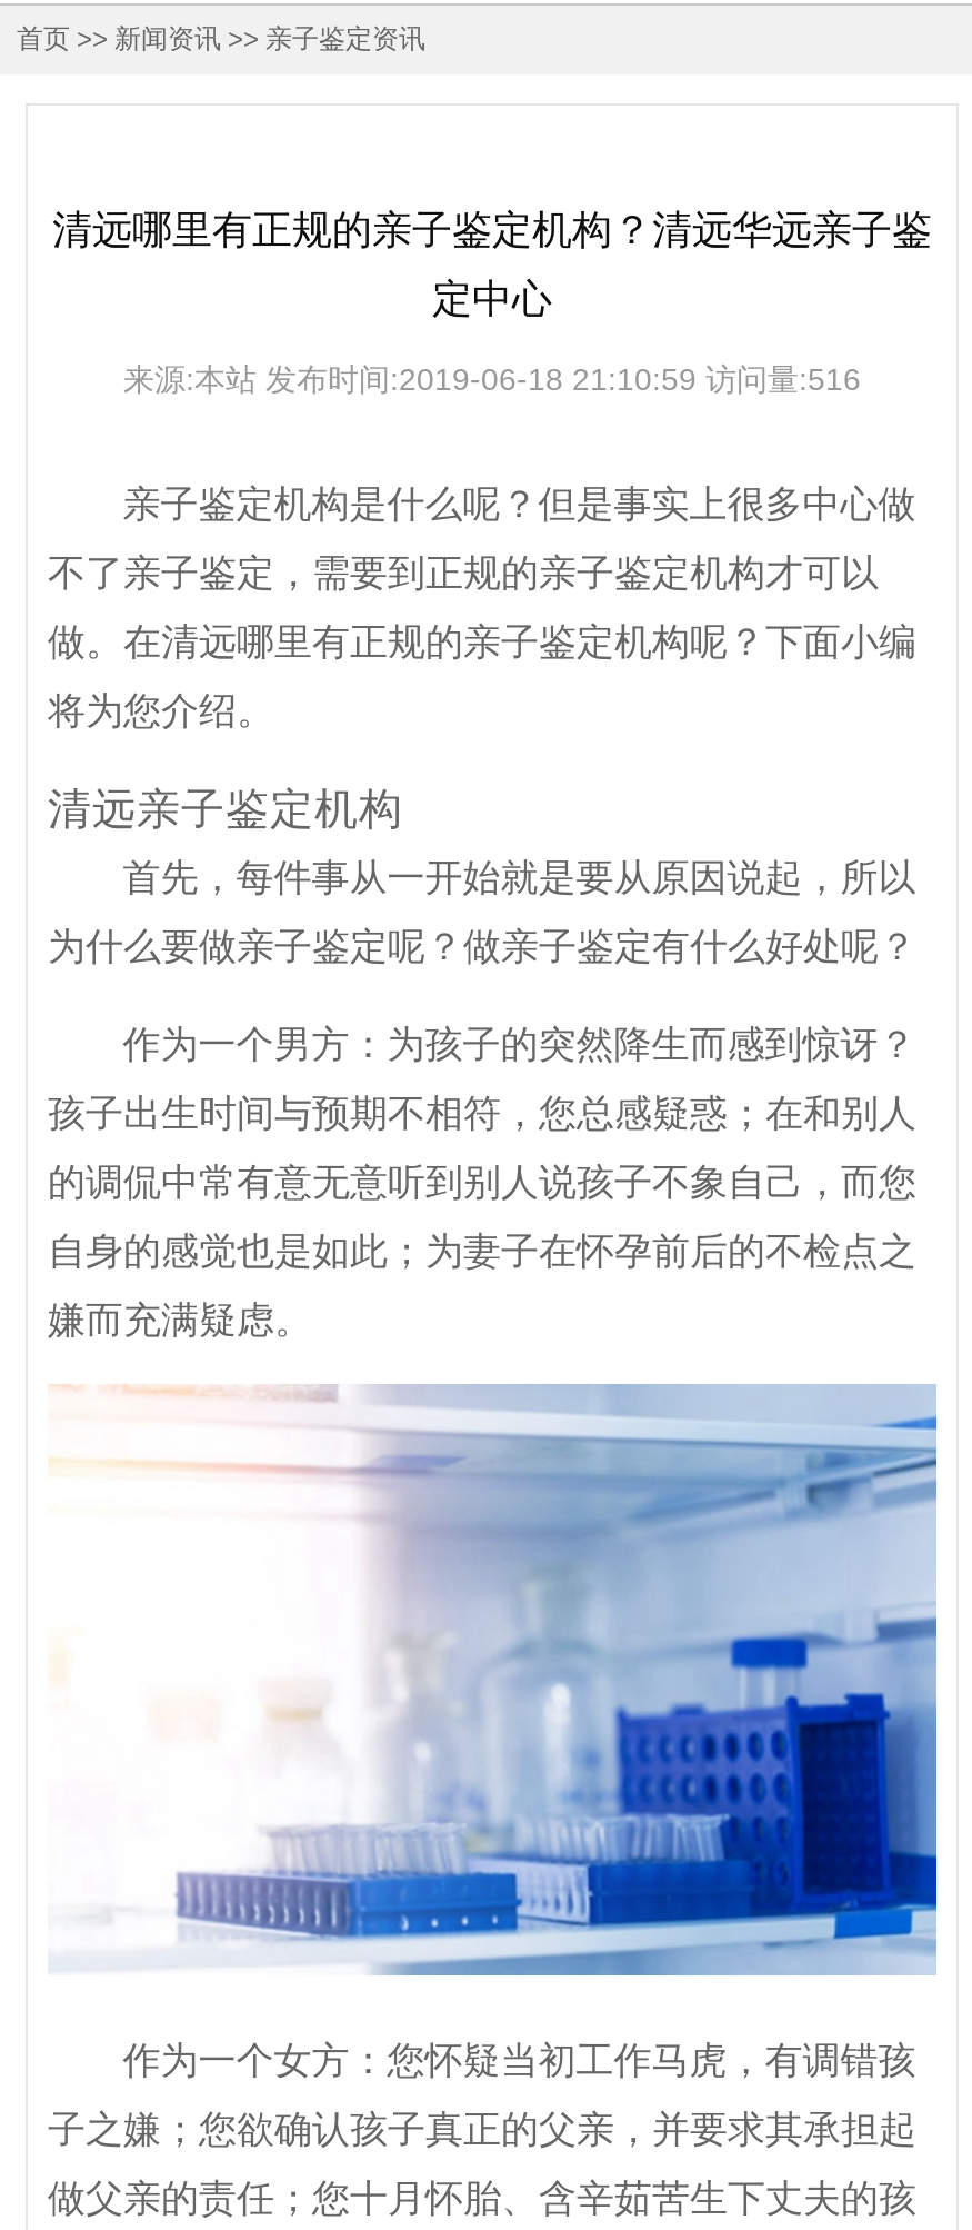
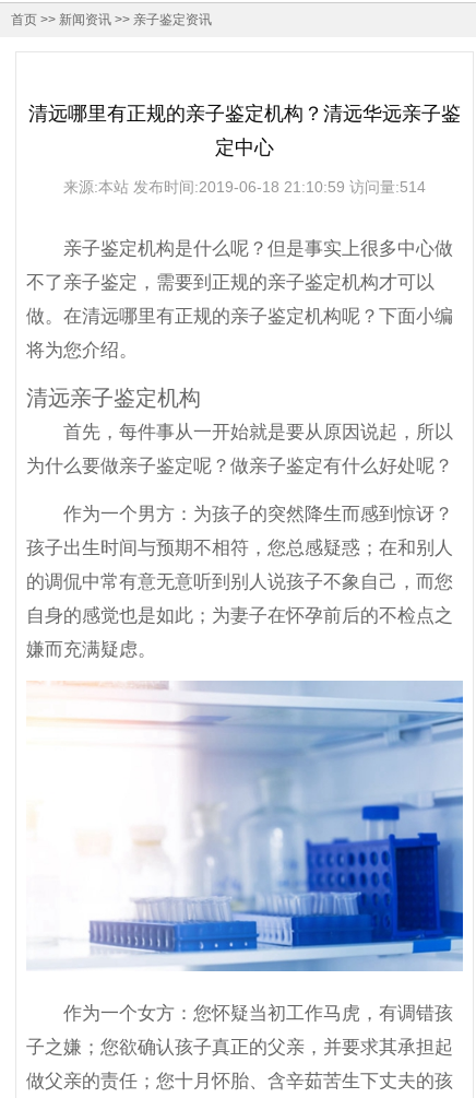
[123,360,861,396] 来源:本站 发布时间:2019-06-18 21:10:59 访问量:516 -> [63,178,426,195] 来源:本站 发布时间:2019-06-18 21:10:59 访问量:514

